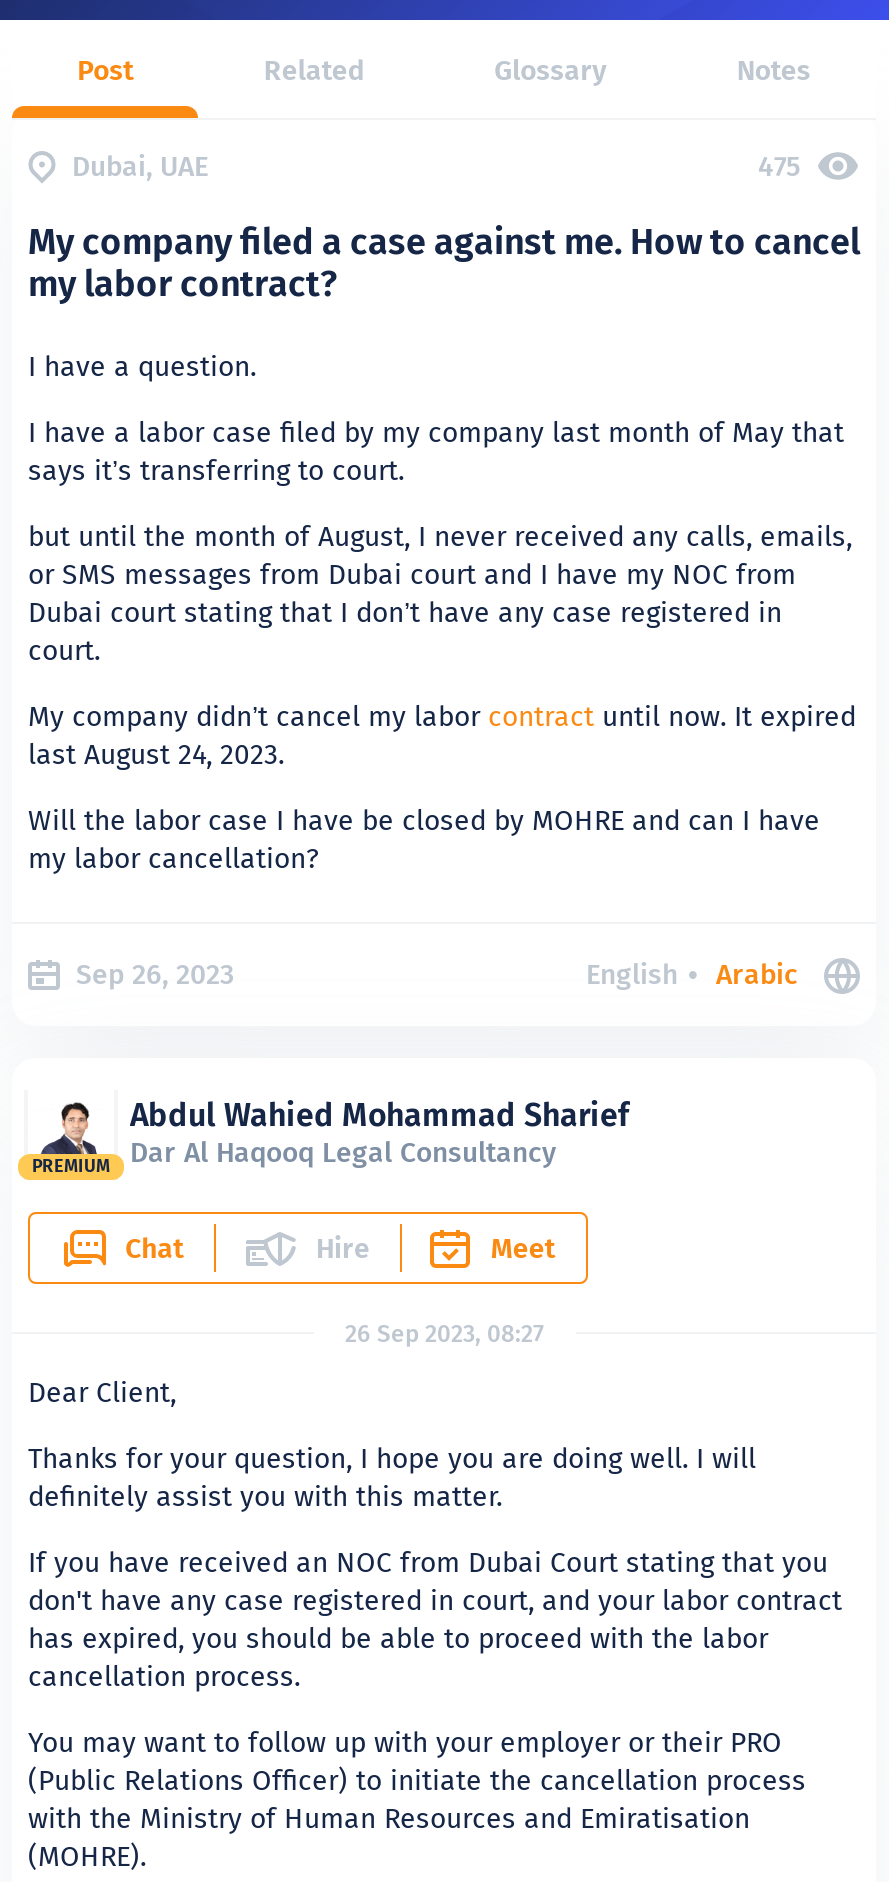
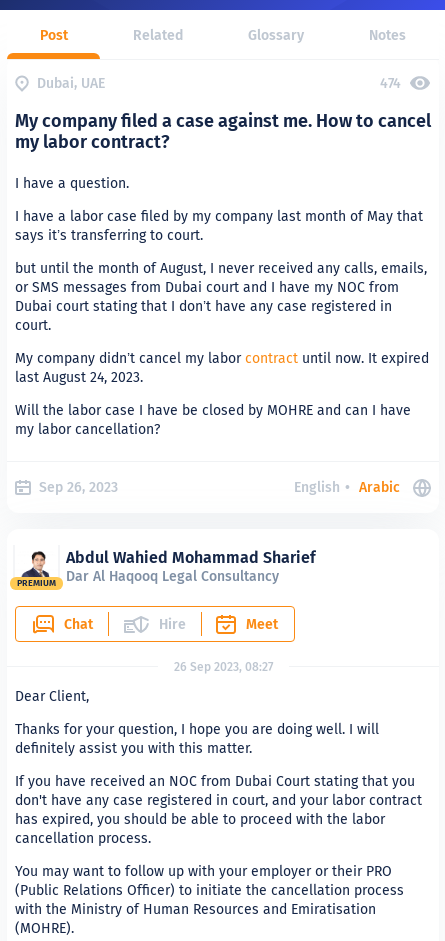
[758,146,800,186] 475 -> [380,73,401,93] 474

